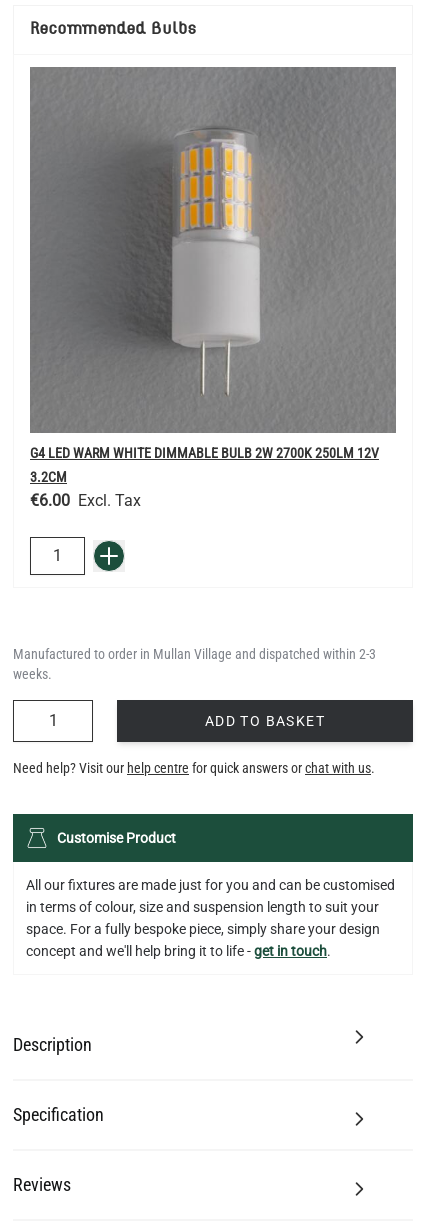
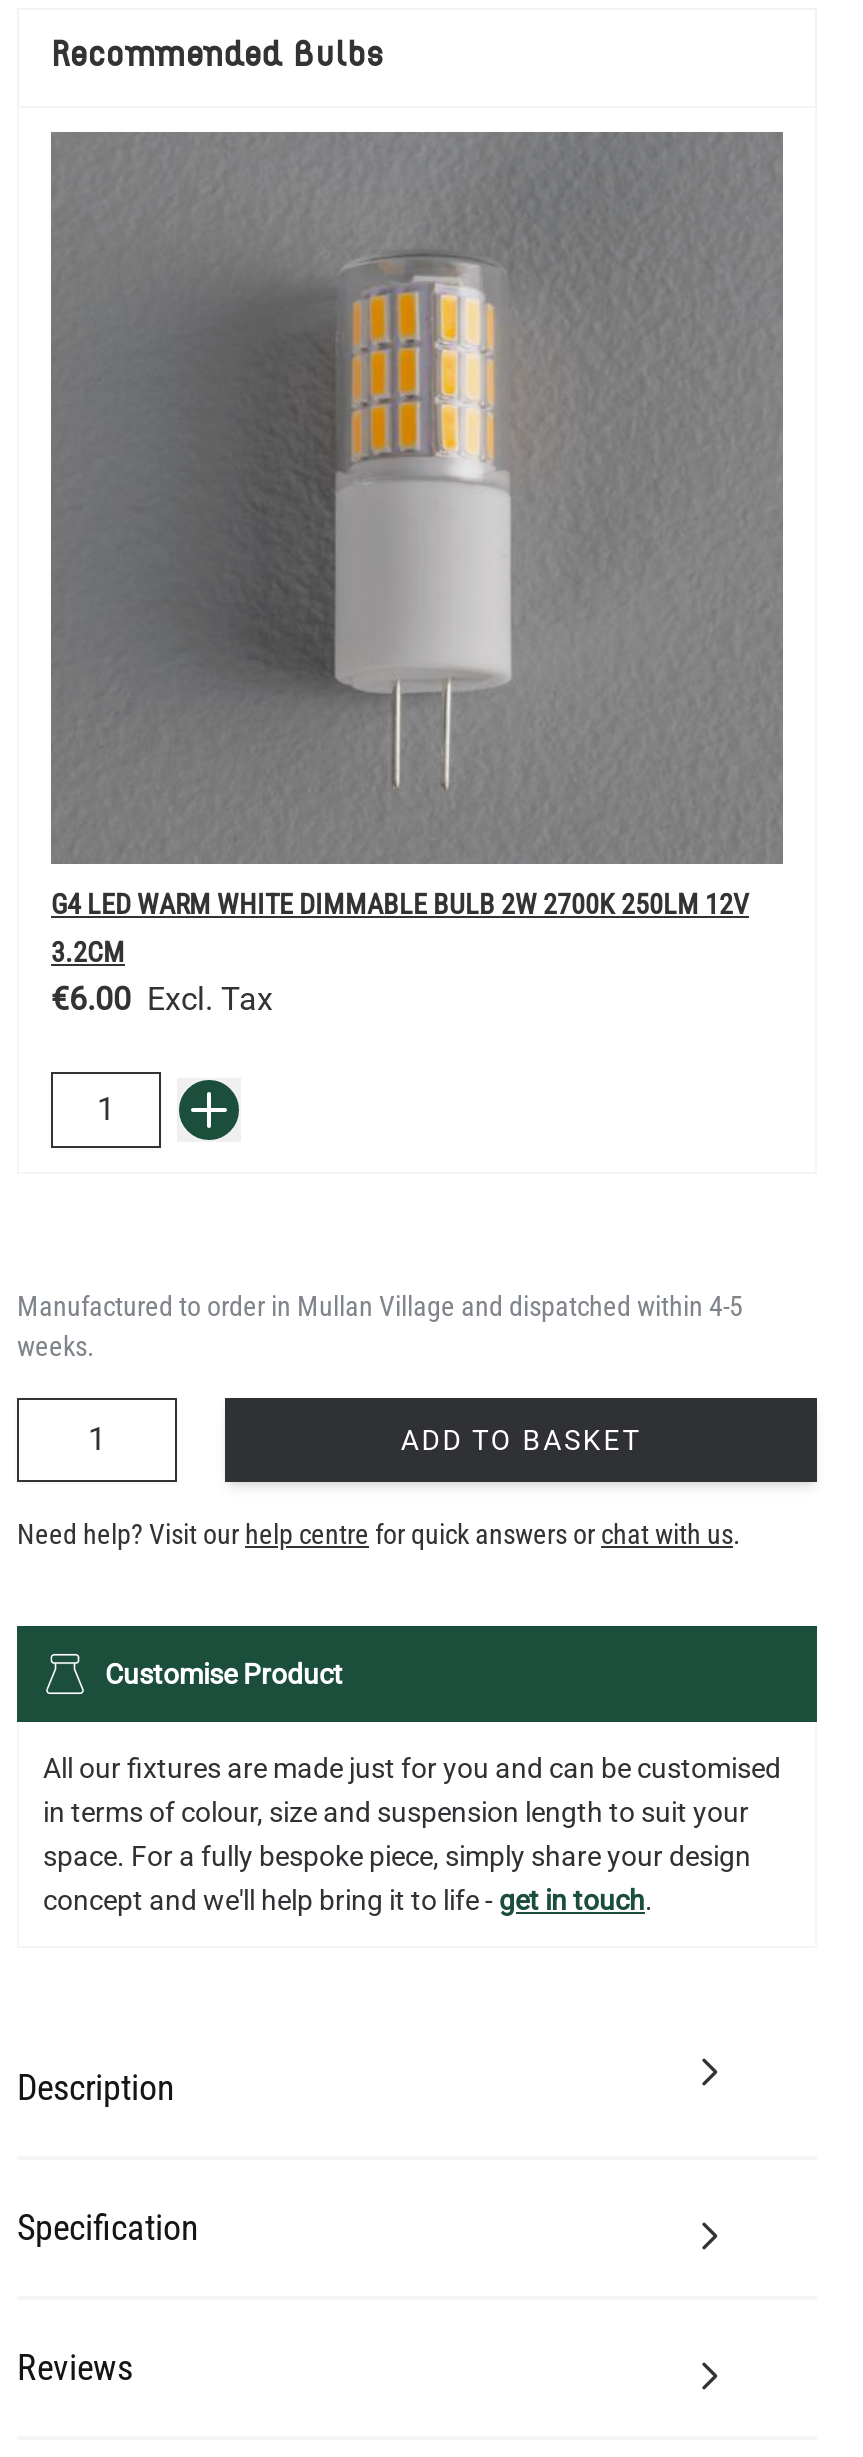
[13,646,376,662] Manufactured to order in Mullan Village and dispatched within 2-3 -> [17,1290,743,1322] Manufactured to order in Mullan Village and dispatched within 4-5

